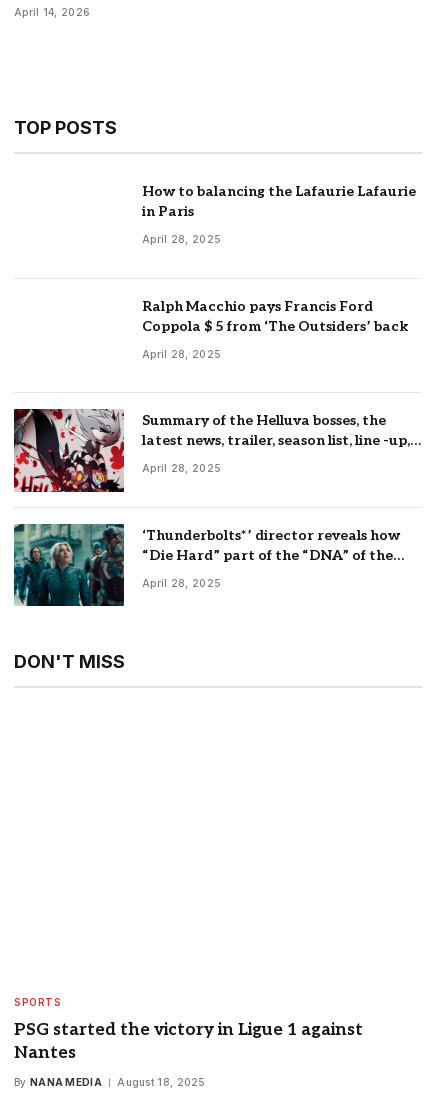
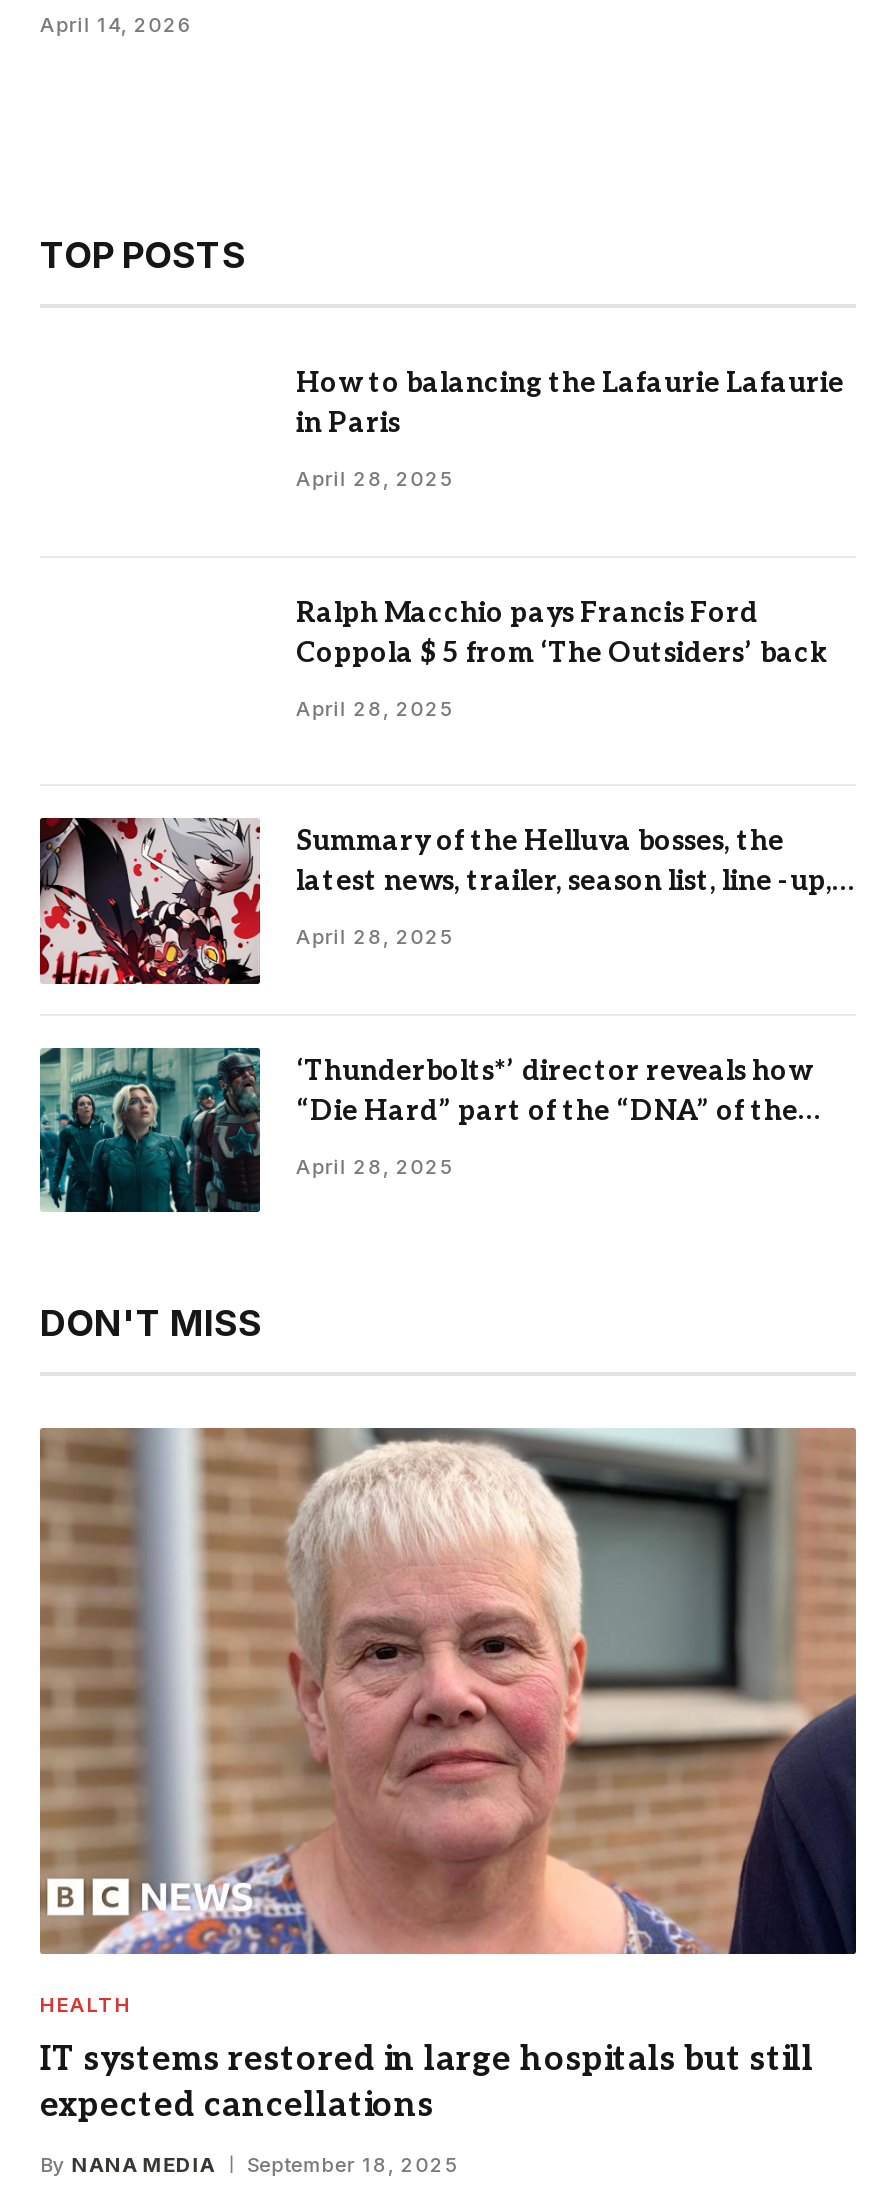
none -> [38,1426,858,1956] [image]
[14,996,61,1008] SPORTS -> [40,1993,132,2017] HEALTH
[14,1020,363,1063] PSG started the victory in Ligue 1 against | Nantes -> [40,2041,814,2127] IT systems restored in large hospitals but still | expected cancellations
[14,1076,206,1088] By NANA MEDIA August 18, 2025 -> [40,2153,459,2177] By NANA MEDIA September 18, 2025

